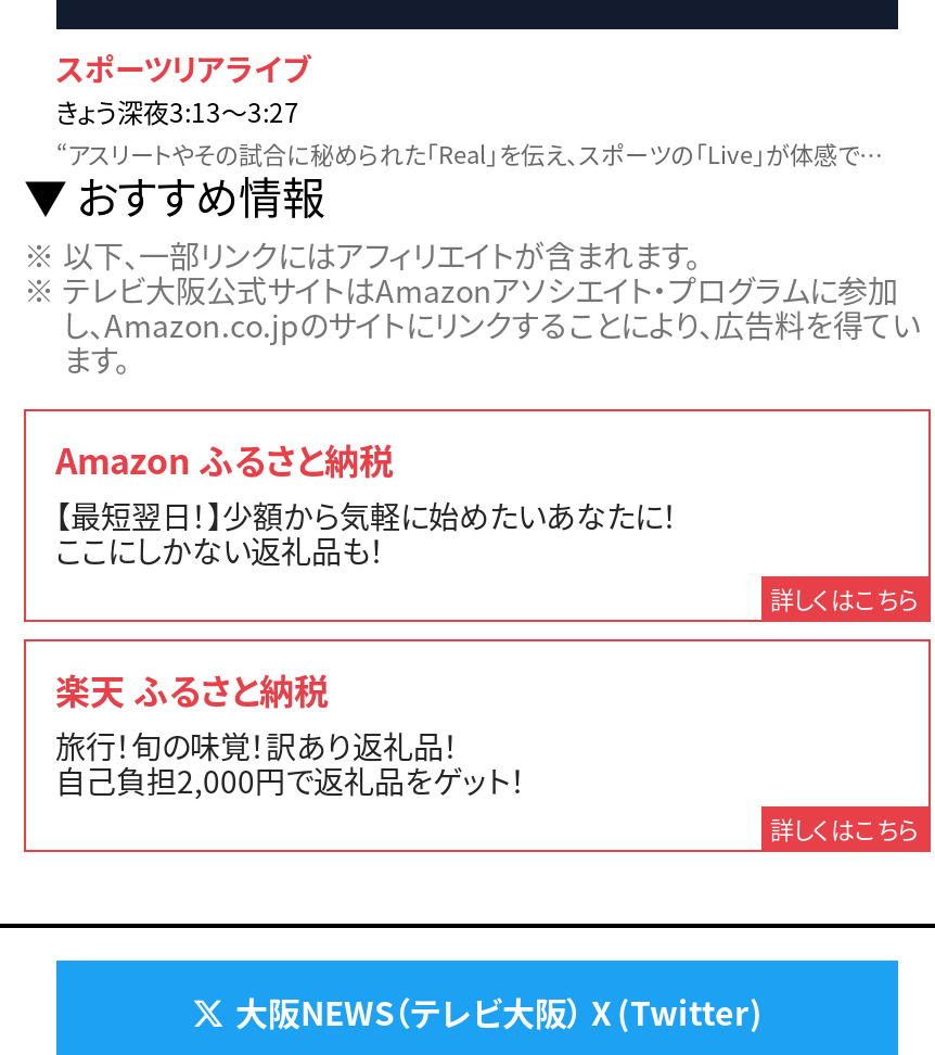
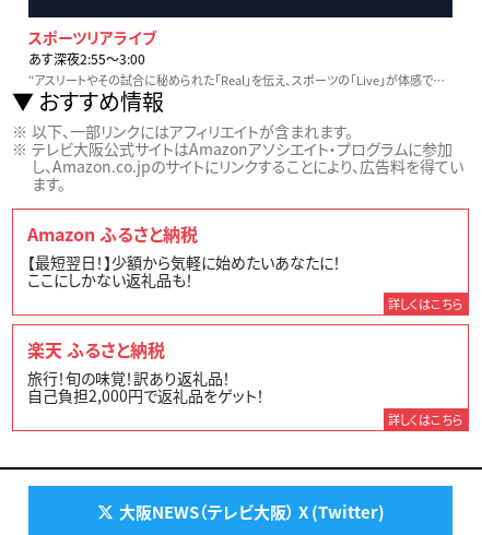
[56,91,299,128] きょう深夜3:13〜3:27 -> [28,49,145,67] あす深夜2:55〜3:00

